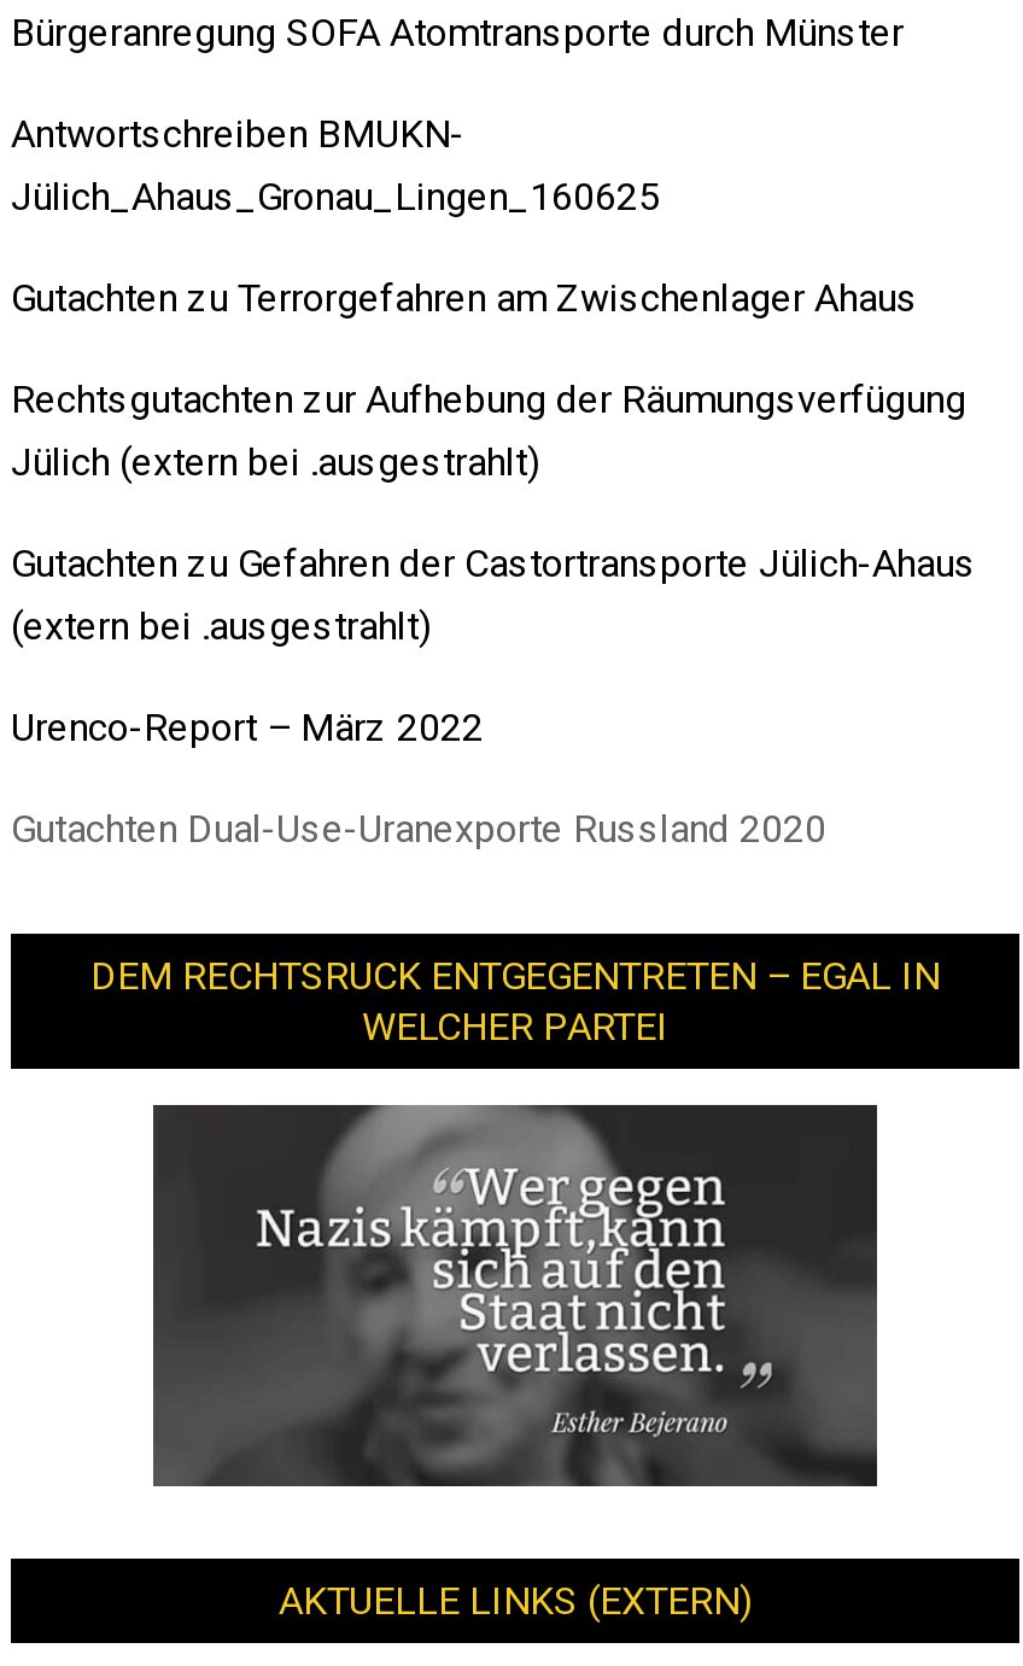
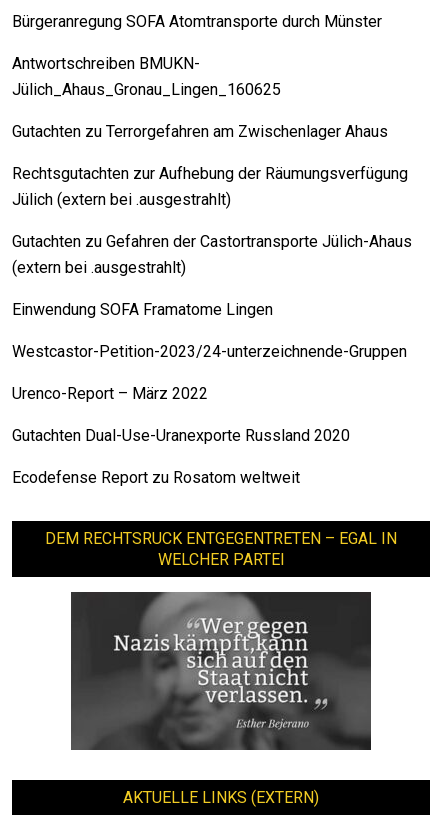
none -> [12,300,407,361] Einwendung SOFA Framatome Lingen | Westcastor-Petition-2023/24-unterzeichnende-Gruppen
none -> [12,468,300,487] Ecodefense Report zu Rosatom weltweit

